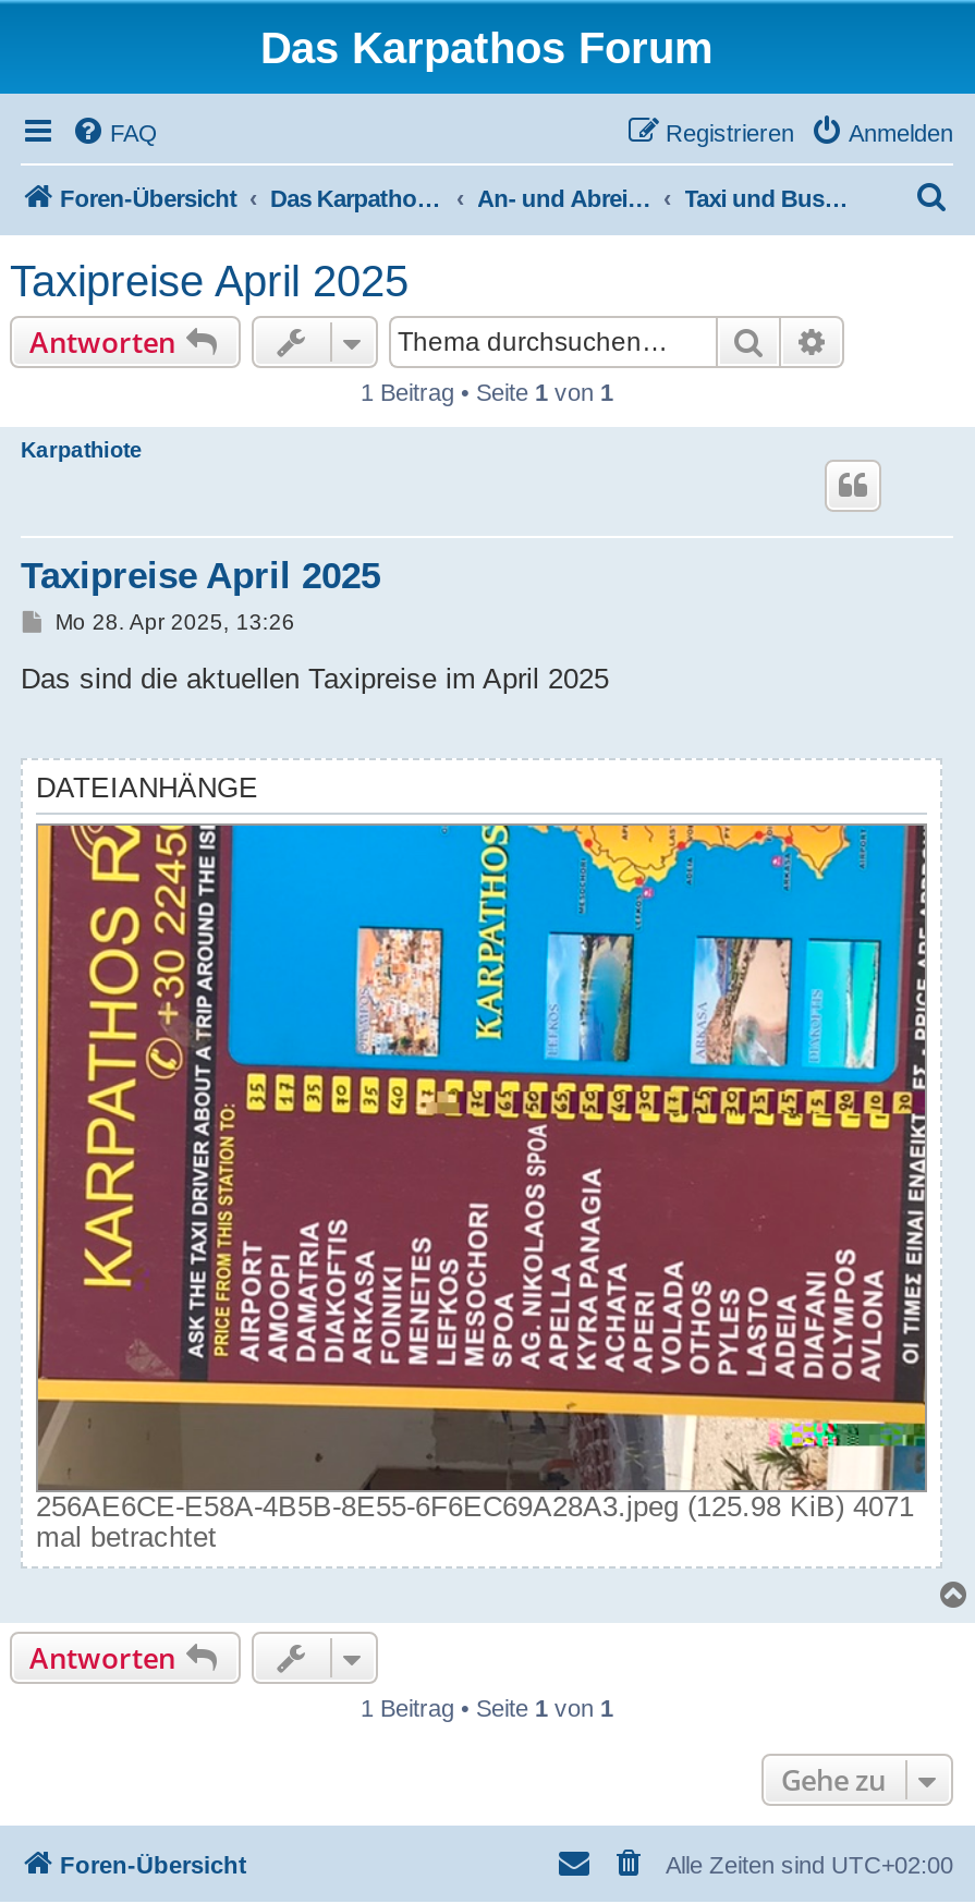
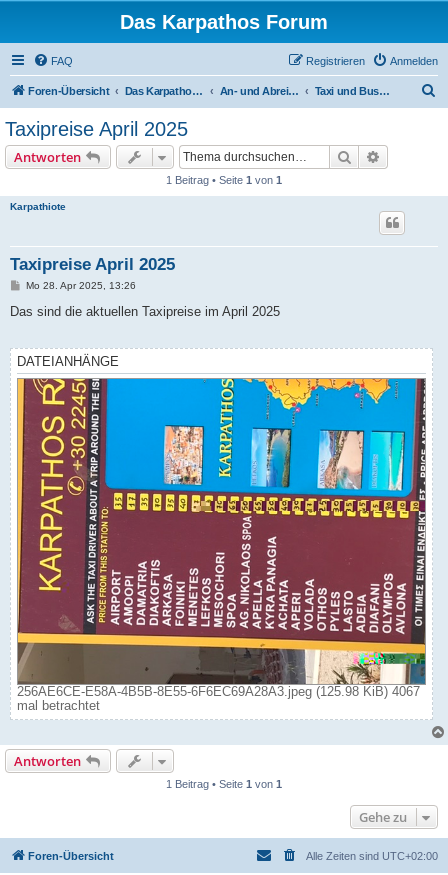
[36,1491,914,1523] 256AE6CE-E58A-4B5B-8E55-6F6EC69A28A3.jpeg (125.98 KiB) 4071 -> [17,684,420,699] 256AE6CE-E58A-4B5B-8E55-6F6EC69A28A3.jpeg (125.98 KiB) 4067

